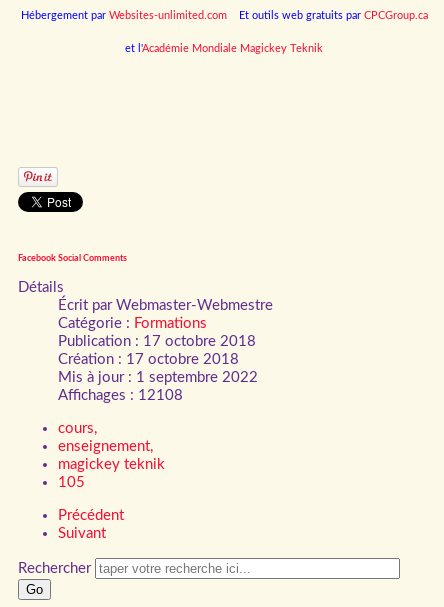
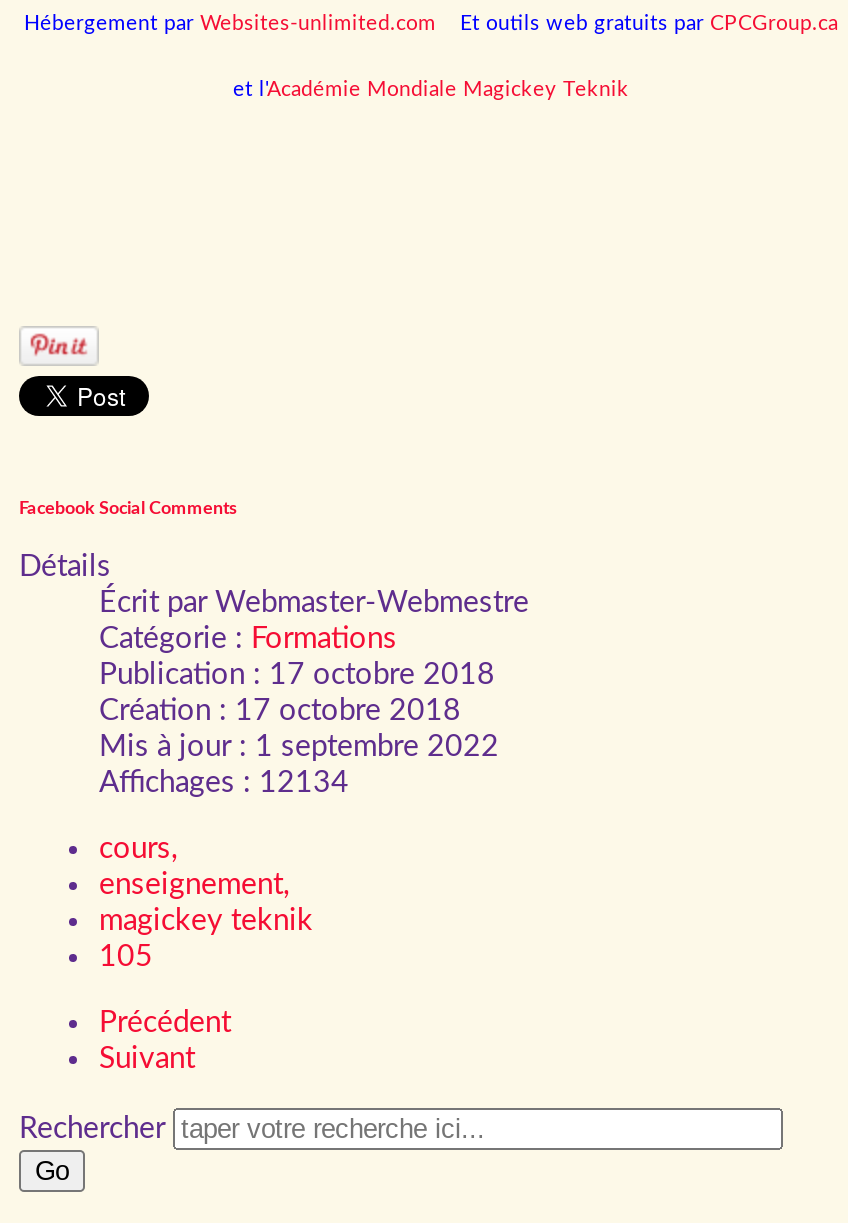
[58,387,183,402] Affichages : 12108 -> [99,767,349,797] Affichages : 12134

